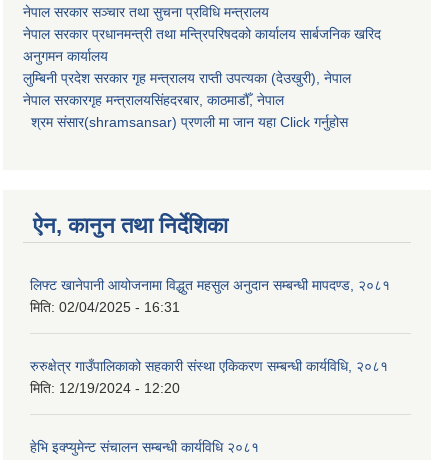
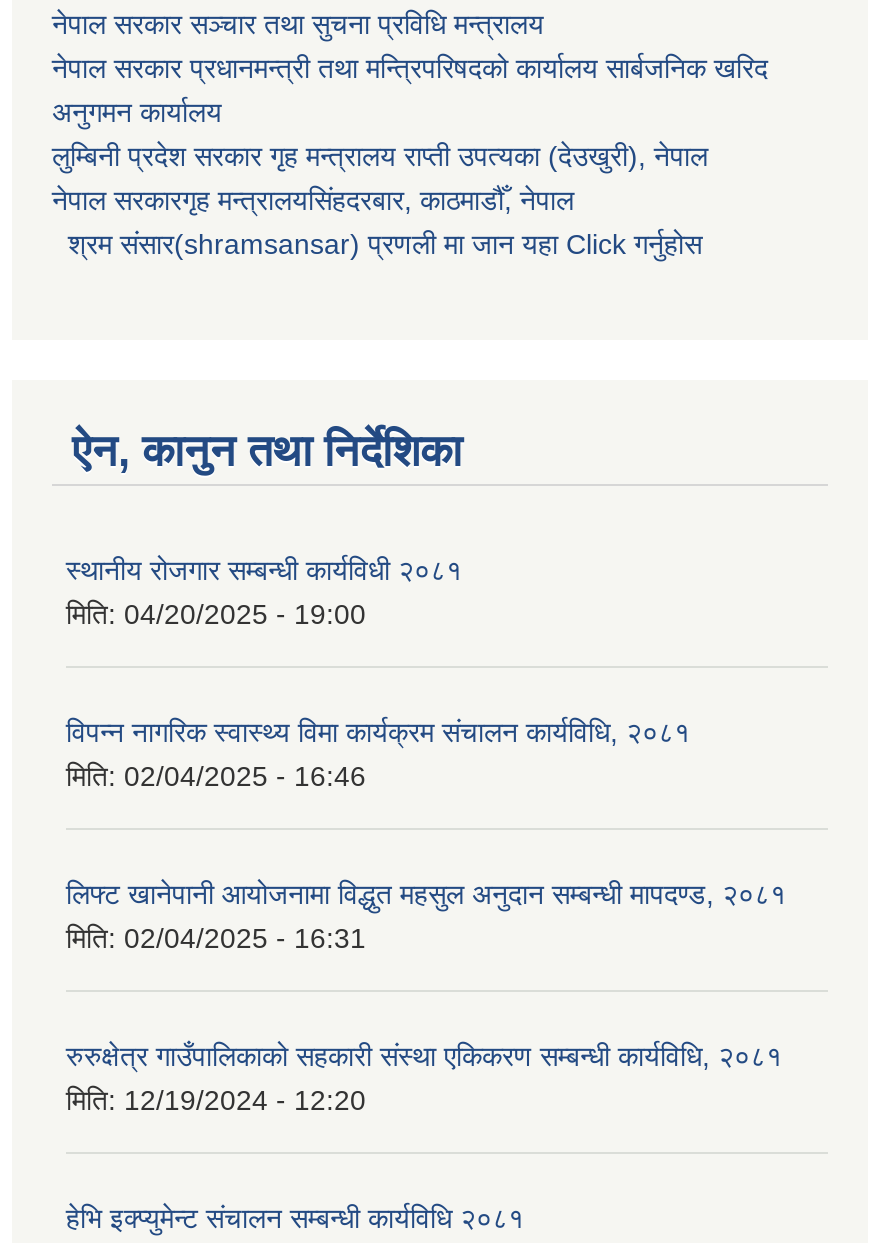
none -> [66,555,462,631] स्थानीय रोजगार सम्बन्धी कार्यविधी २०८१ | मिति: 04/20/2025 - 19:00
none -> [66,717,690,793] विपन्न नागरिक स्वास्थ्य विमा कार्यक्रम संचालन कार्यविधि, २०८१ | मिति: 02/04/2025 - 16:46

